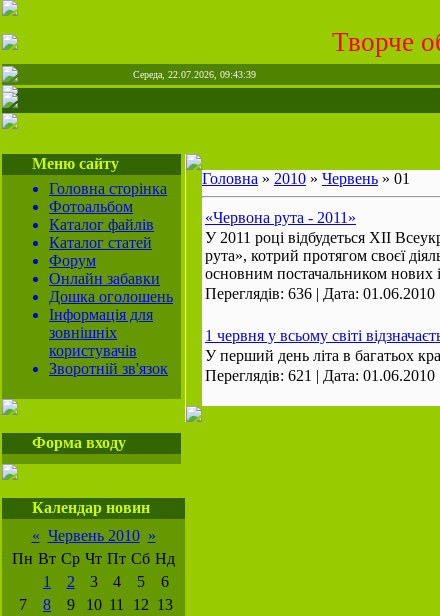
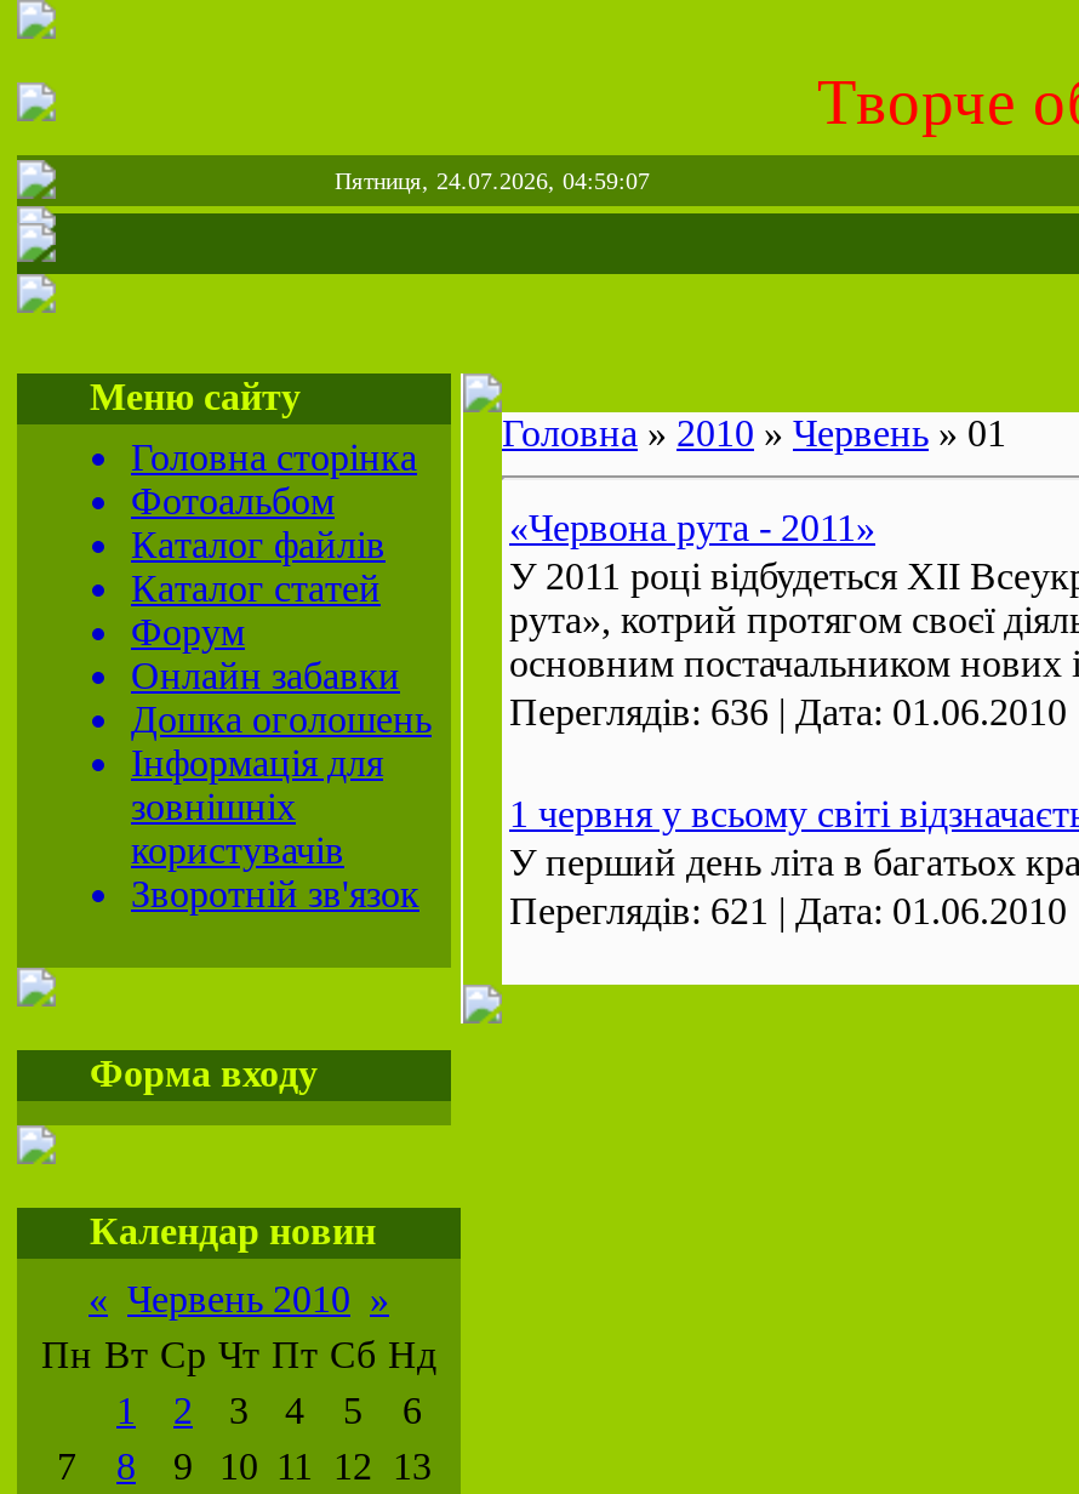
[133,69,256,80] Середа, 22.07.2026, 09:43:39 -> [335,167,650,194] Пятниця, 24.07.2026, 04:59:07

